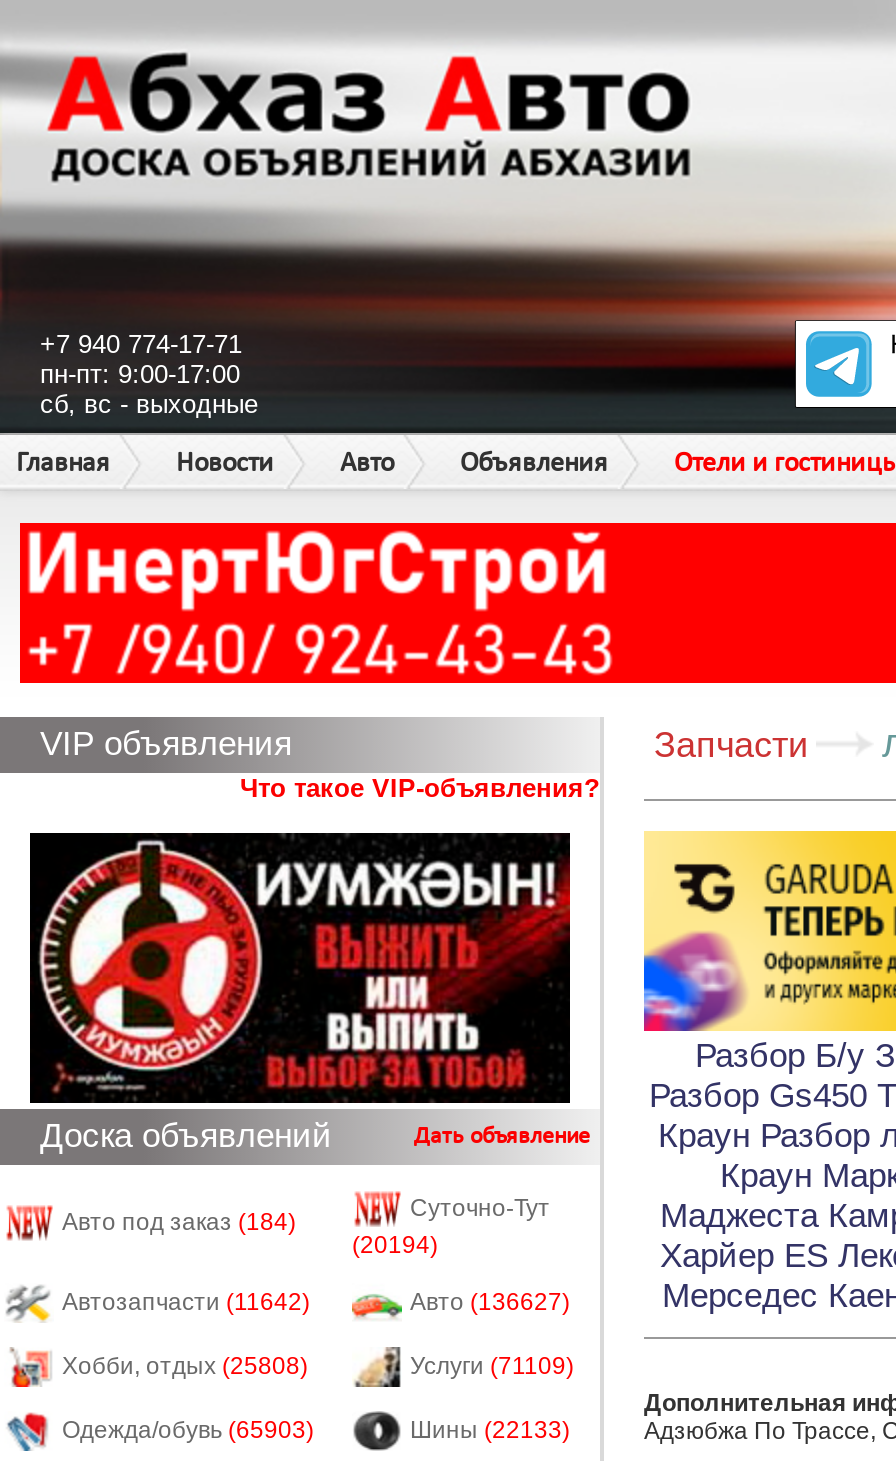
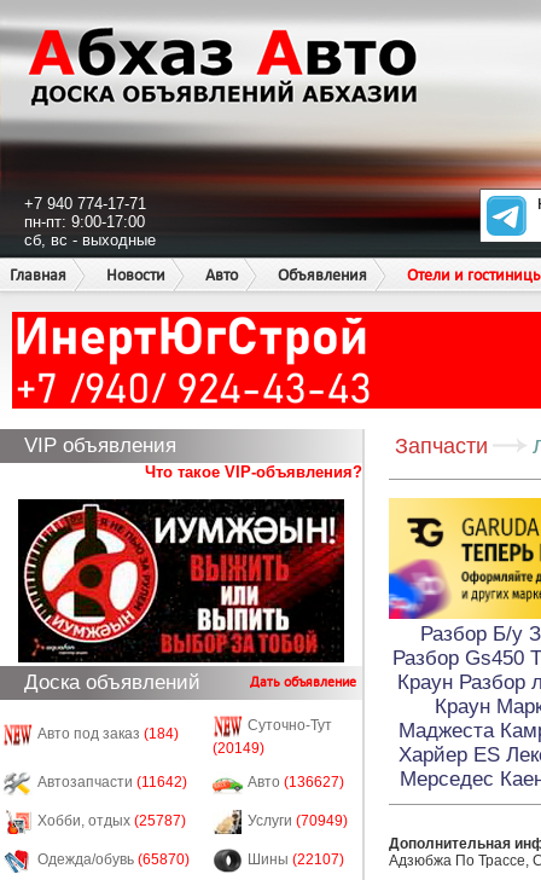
[352,1231,438,1259] (20194) -> [213,740,264,757] (20149)
[62,1352,308,1380] Хобби, отдых (25808) -> [37,813,186,830] Хобби, отдых (25787)
[410,1352,574,1380] Услуги (71109) -> [248,813,348,830] Услуги (70949)
[62,1416,314,1444] Одежда/обувь (65903) -> [37,851,190,868] Одежда/обувь (65870)
[410,1416,570,1444] Шины (22133) -> [248,851,344,868] Шины (22107)

